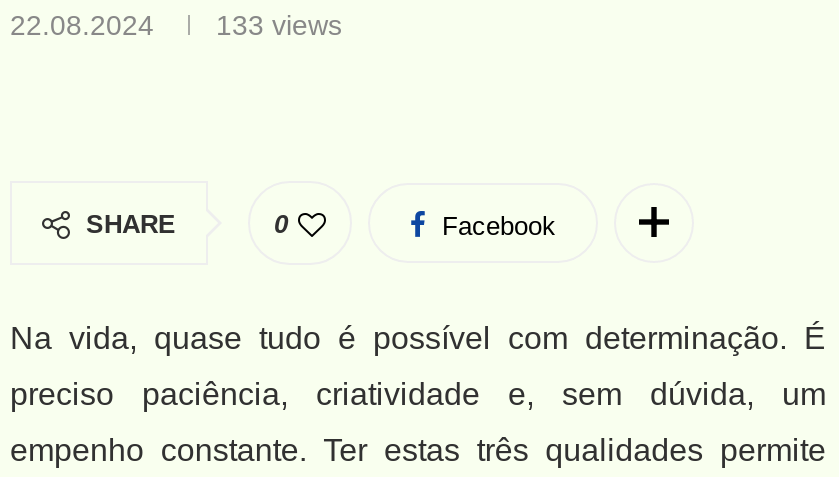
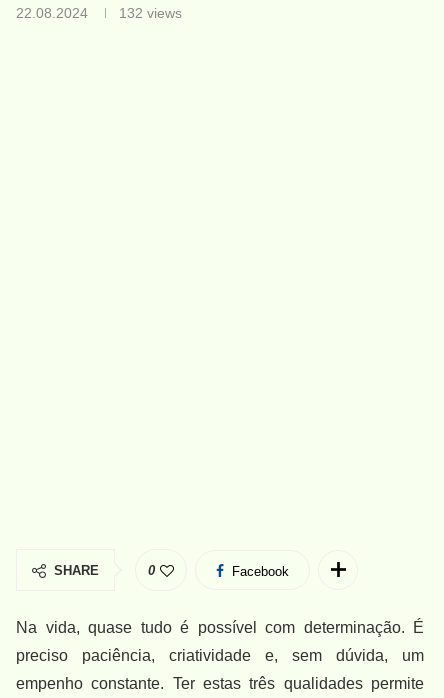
[10,9,342,41] 22.08.2024 133 views -> [16,5,182,21] 22.08.2024 132 views

